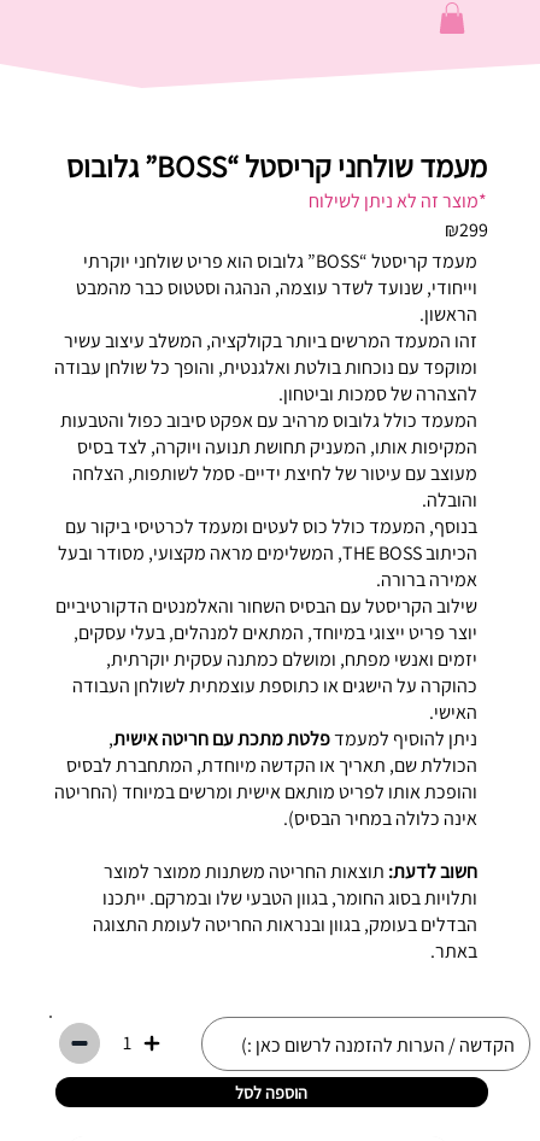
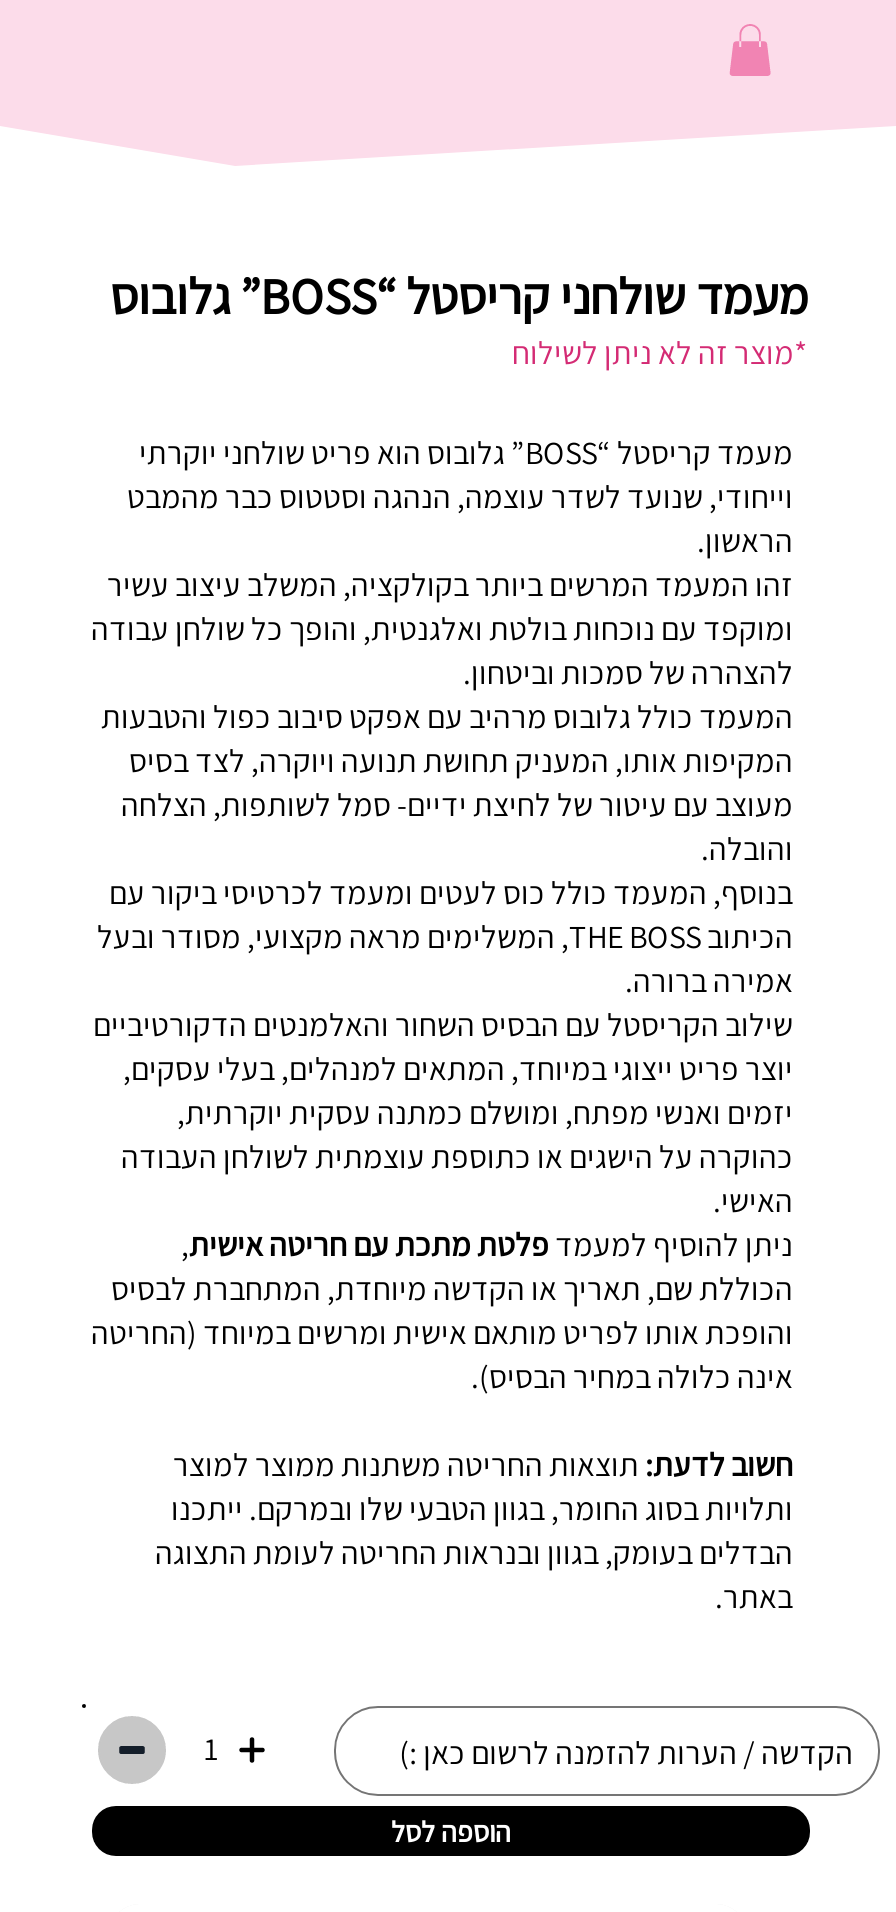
[444,218,488,243] ₪299 -> none

